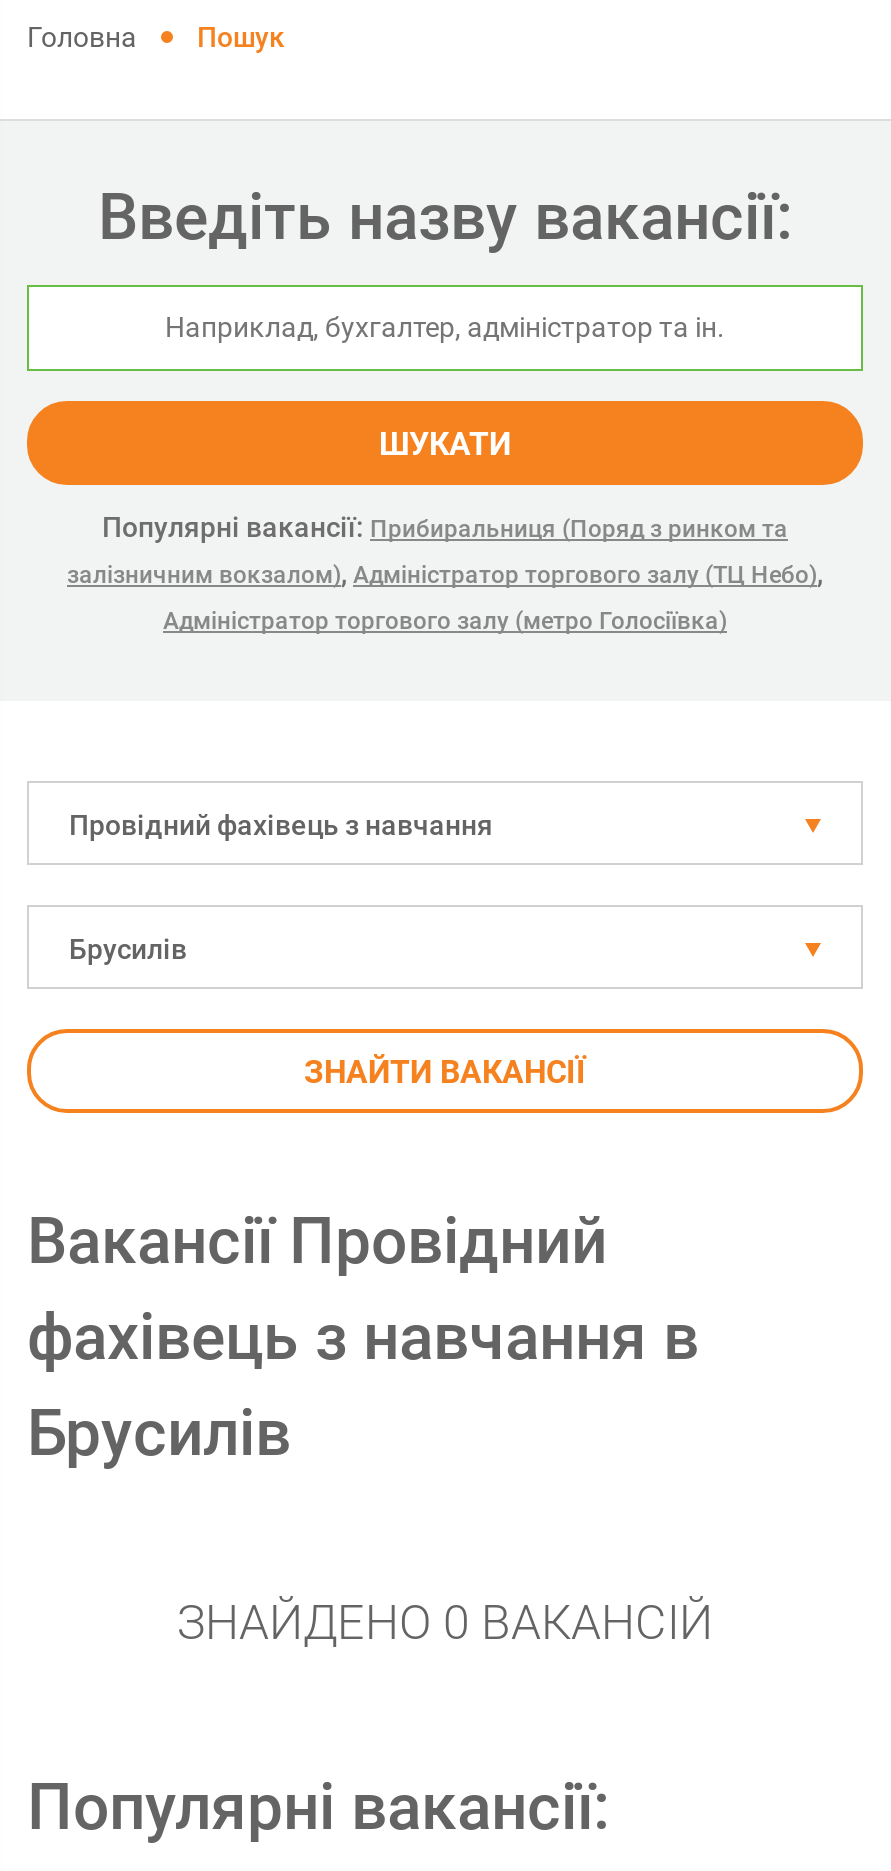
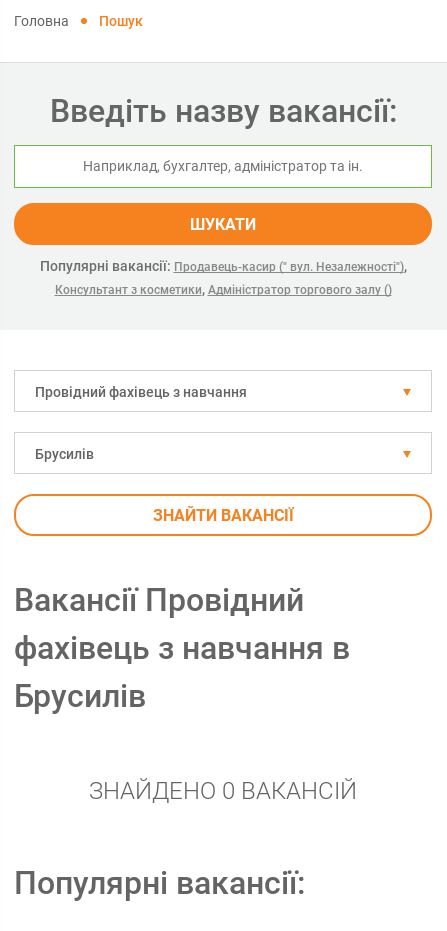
[67,511,823,635] Популярні вакансії: Прибиральниця (Поряд з ринком та | залізничним вокзалом), Адміністратор торгового залу (ТЦ Небо), | Адміністратор торгового залу (метро Голосіївка) -> [39,258,406,297] Популярні вакансії: Продавець-касир (" вул. Незалежності"), | Консультант з косметики, Адміністратор торгового залу ()

